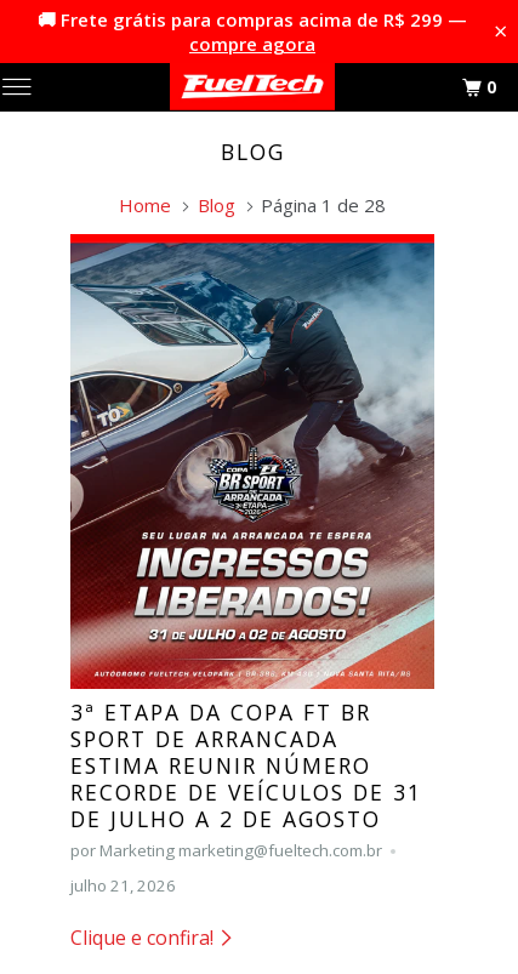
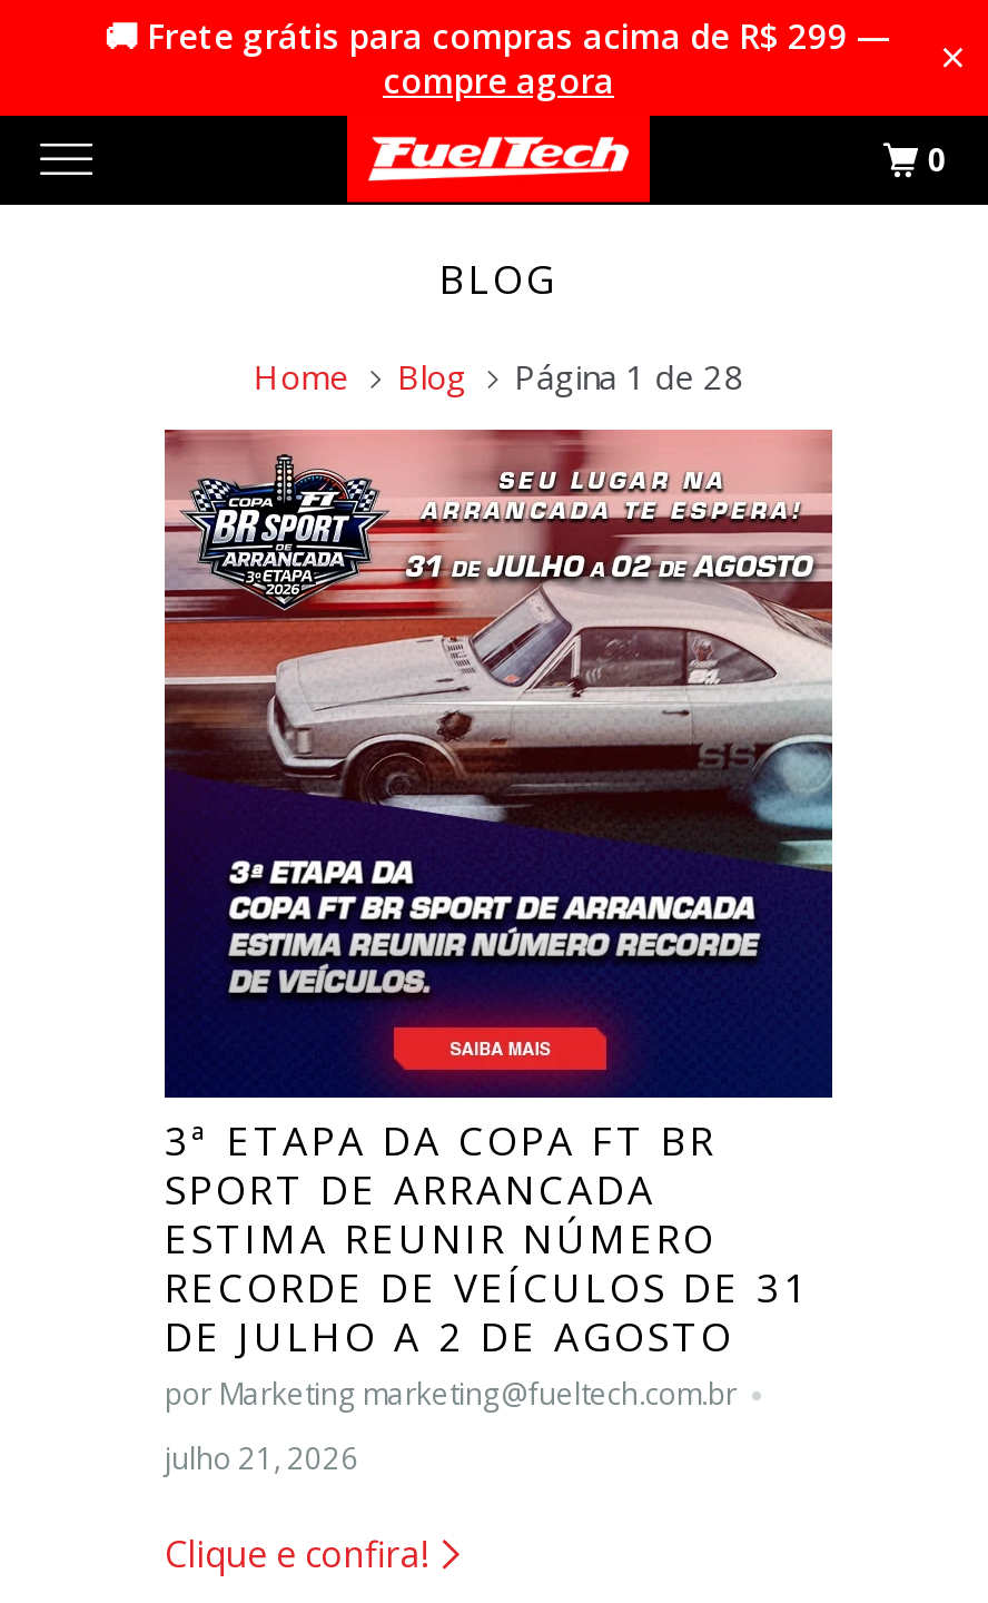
[69,233,436,690] [image] -> [162,427,834,1100] [image]

